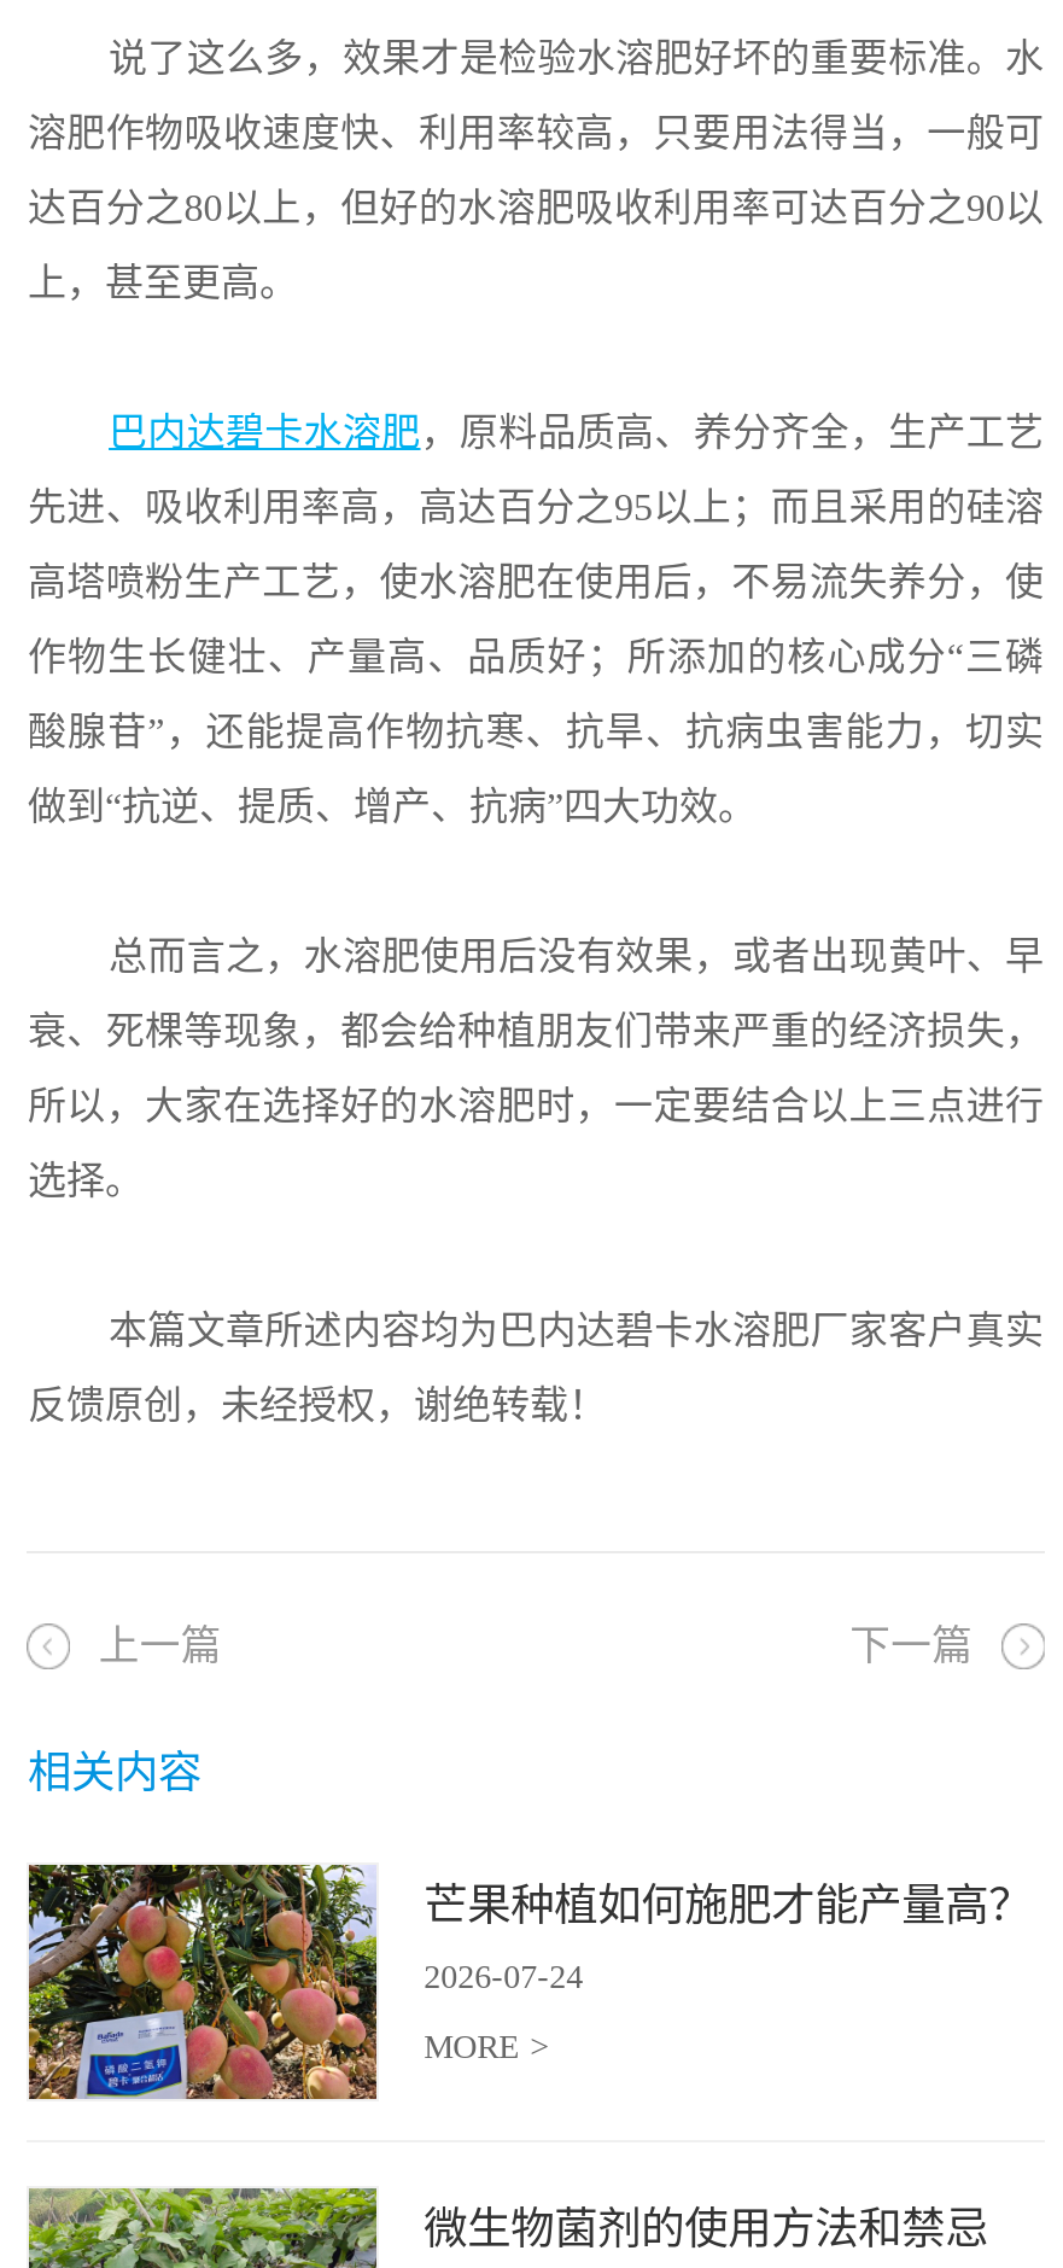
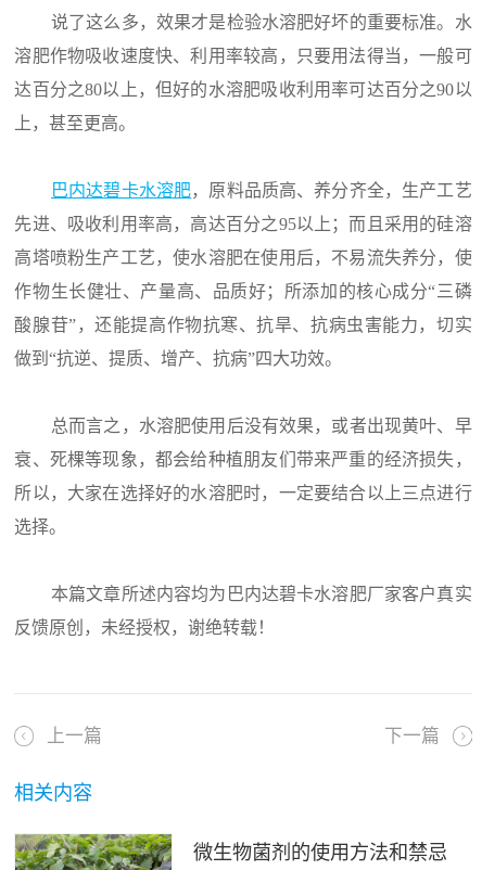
[27,1862,1032,2121] [image] | 芒果种植如何施肥才能产量高？ | 2026-07-24 | MORE > -> none

